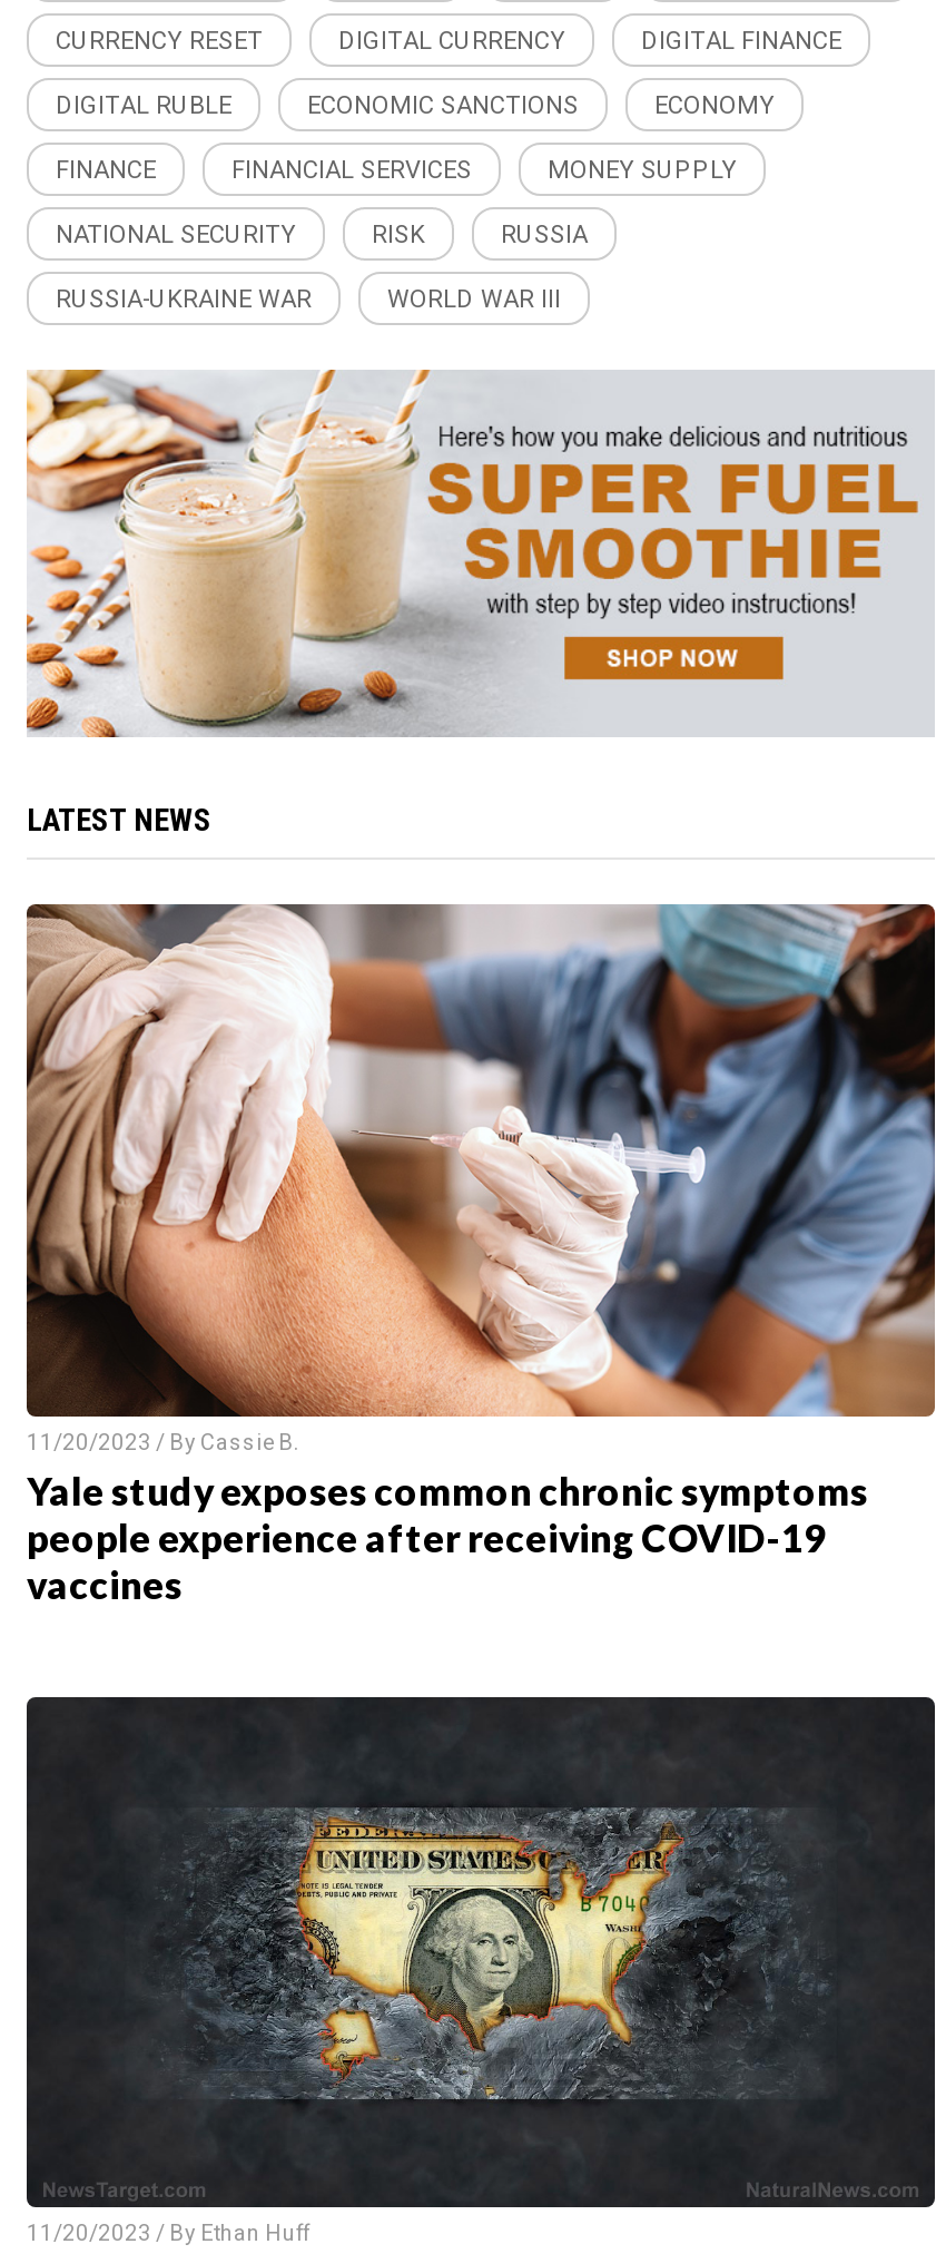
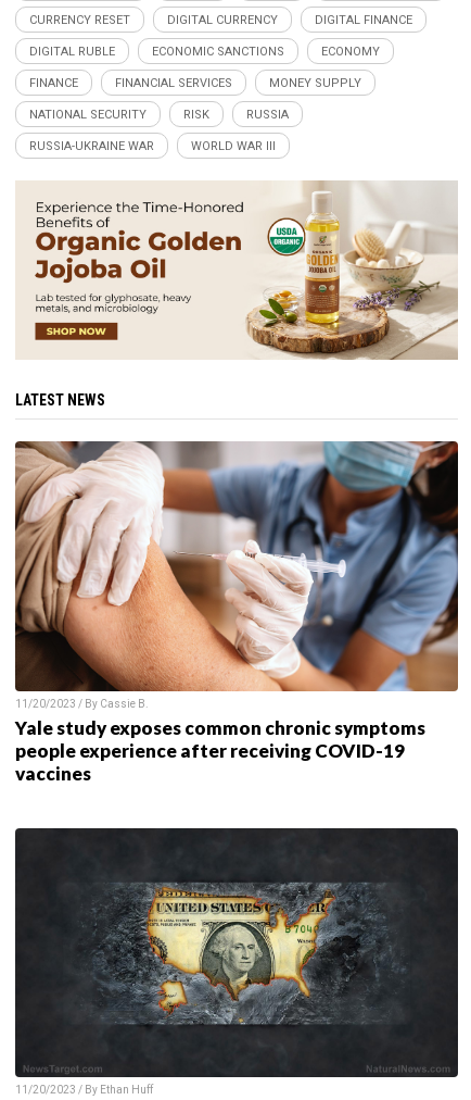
[24,367,933,739] [image] -> [15,180,458,361] [image]

